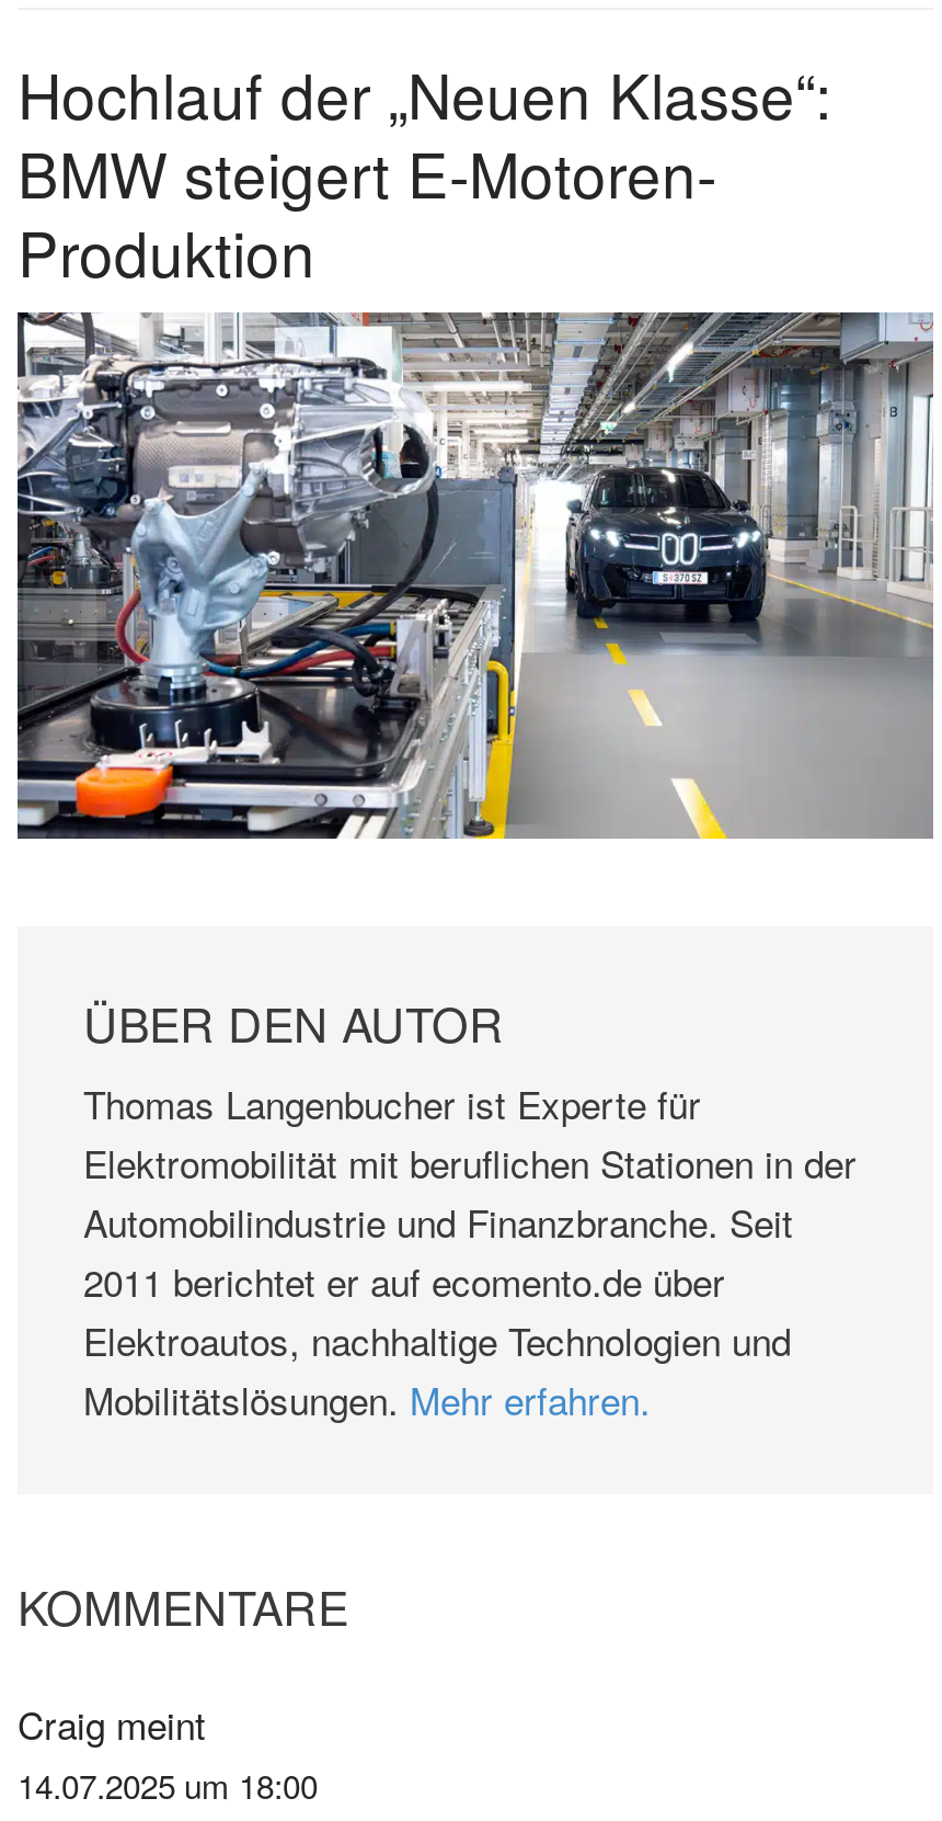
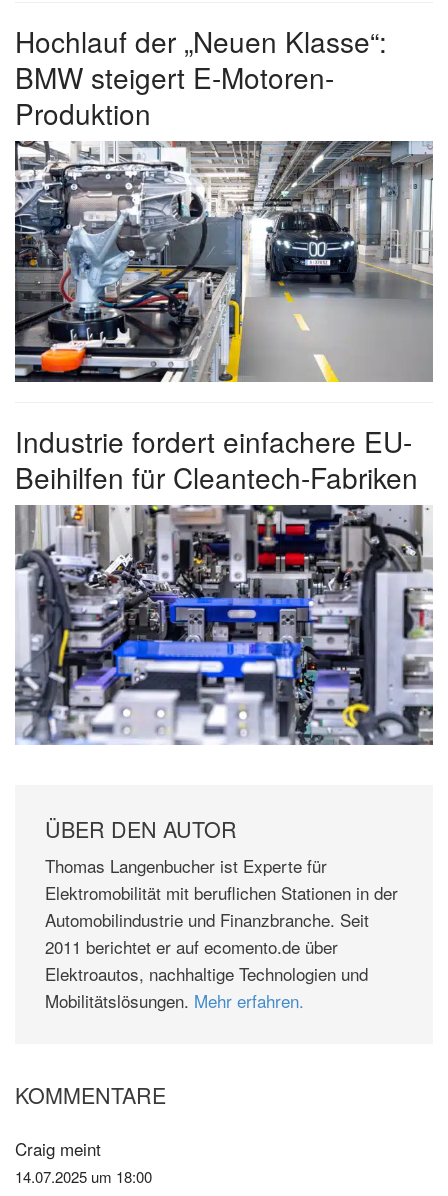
none -> [15,421,418,497] Industrie fordert einfachere EU- | Beihilfen für Cleantech-Fabriken
none -> [15,504,433,746] [image]

